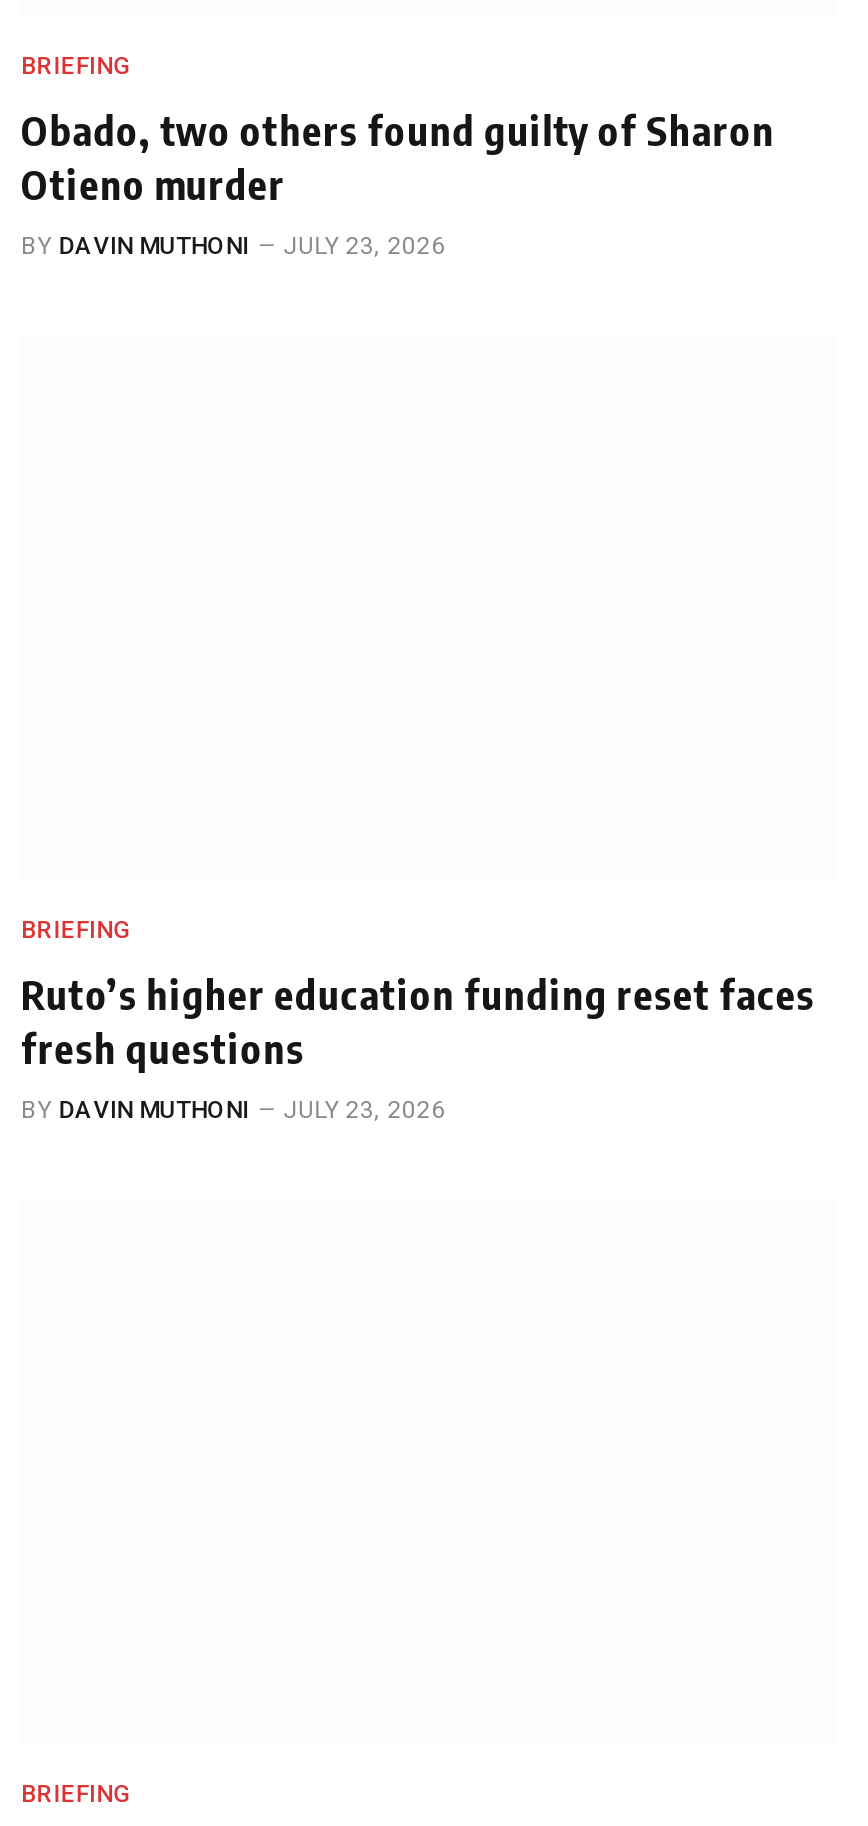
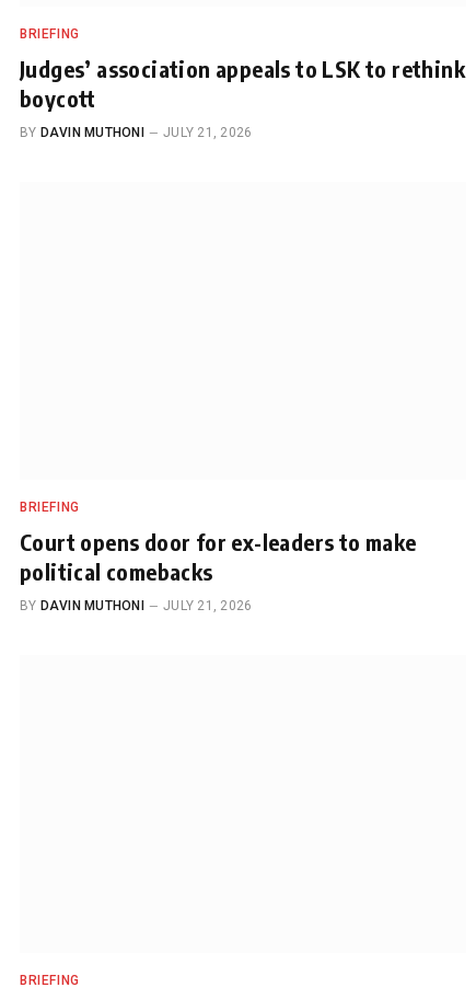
[21,105,775,209] Obado, two others found guilty of Sharon | Otieno murder -> [20,55,465,112] Judges’ association appeals to LSK to rethink | boycott
[21,233,445,261] BY DAVIN MUTHONI JULY 23, 2026 -> [20,125,252,141] BY DAVIN MUTHONI JULY 21, 2026
[21,969,815,1073] Ruto’s higher education funding reset faces | fresh questions -> [20,529,416,585] Court opens door for ex-leaders to make | political comebacks
[21,1097,445,1125] BY DAVIN MUTHONI JULY 23, 2026 -> [20,599,252,614] BY DAVIN MUTHONI JULY 21, 2026

